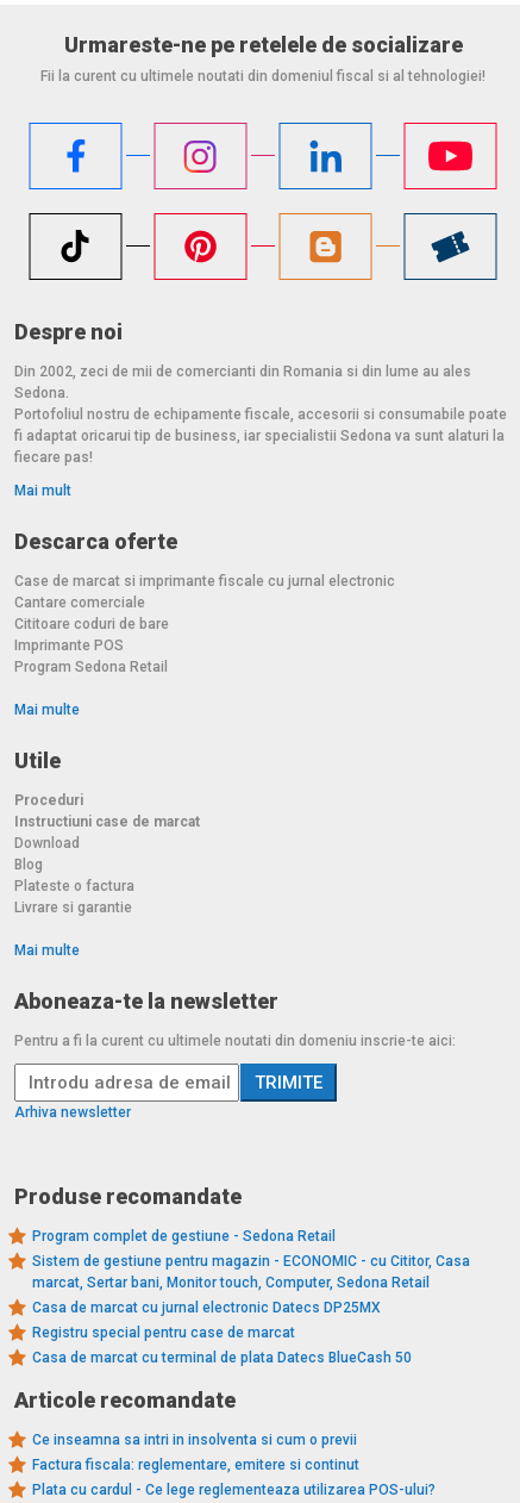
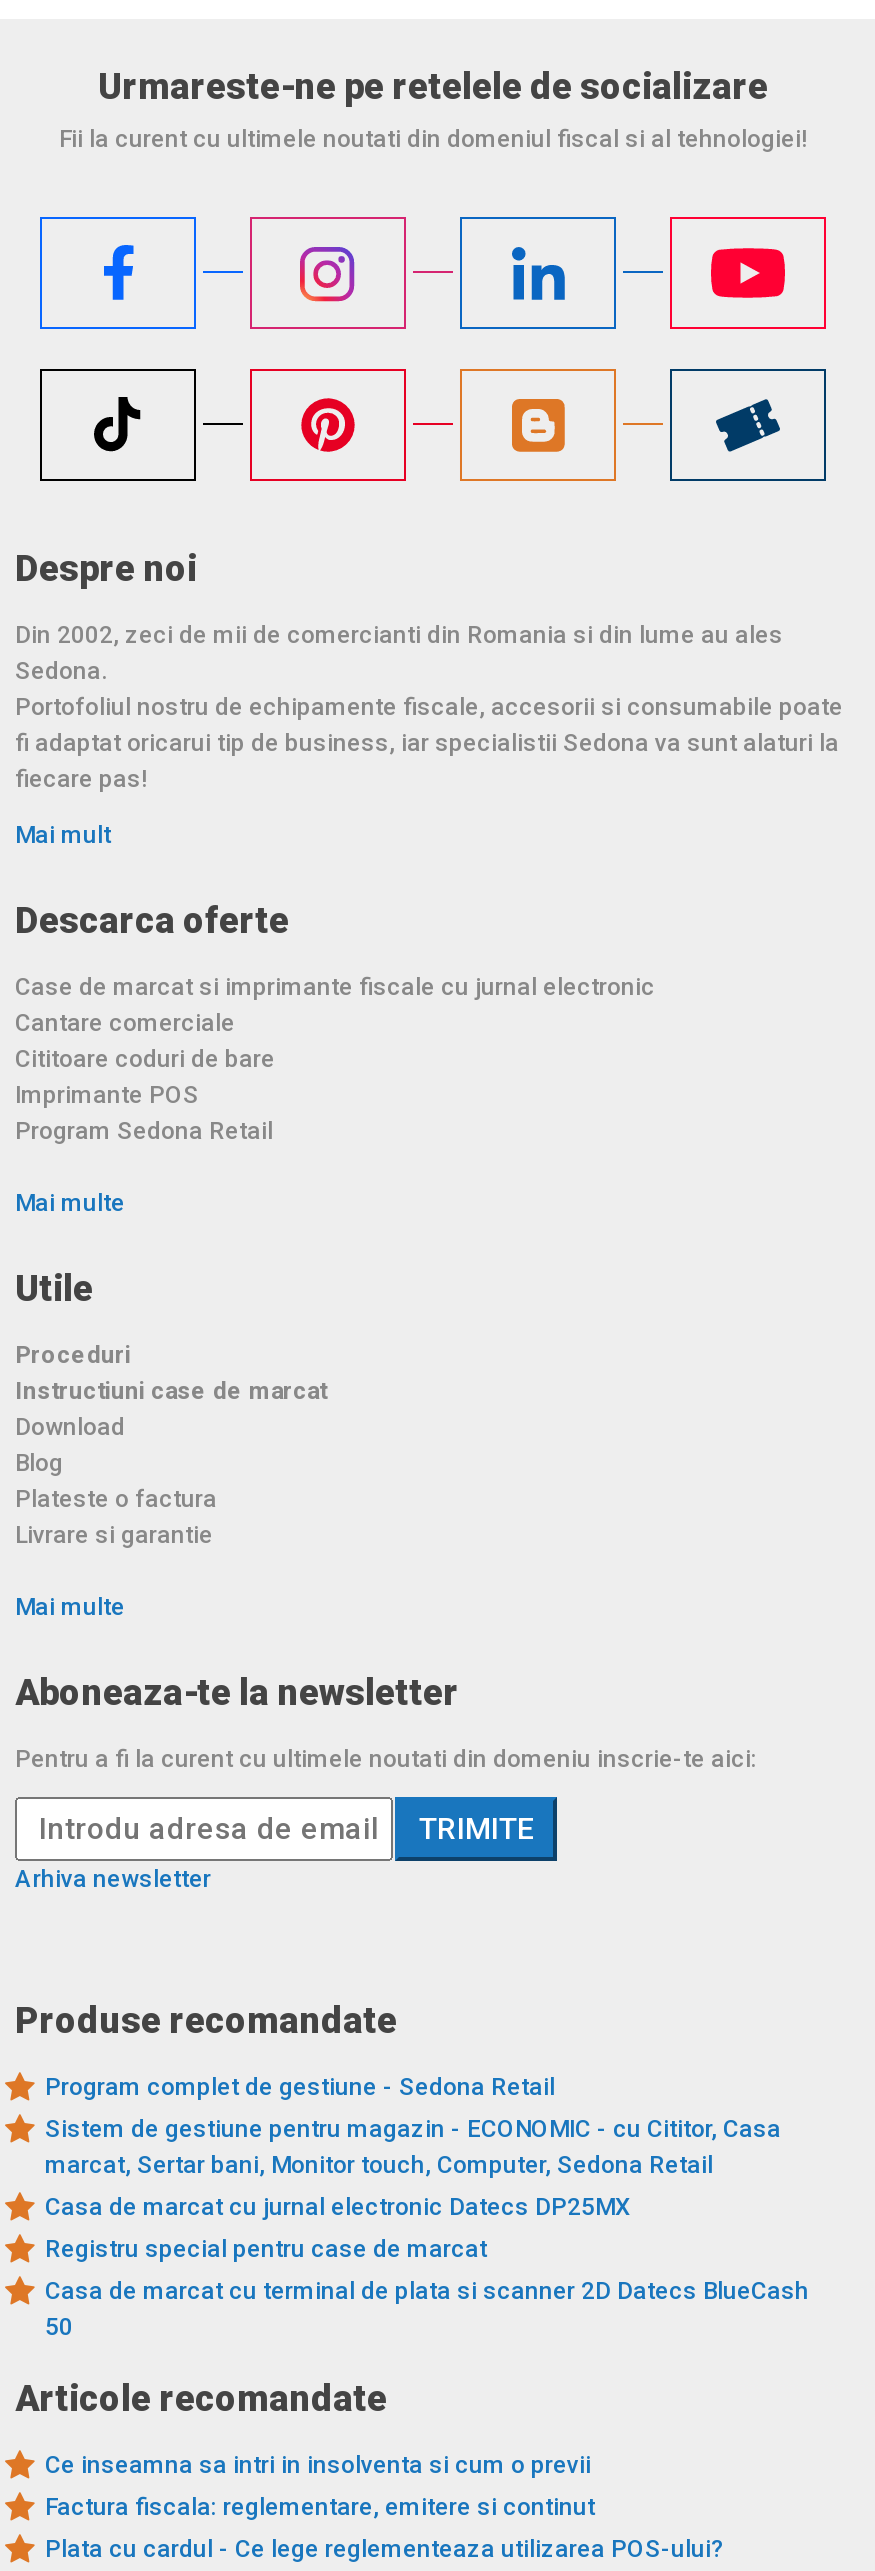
[32,1349,412,1366] Casa de marcat cu terminal de plata Datecs BlueCash 50 -> [45,2277,809,2341] Casa de marcat cu terminal de plata si scanner 2D Datecs BlueCash | 50

